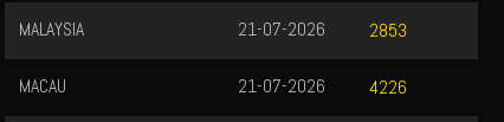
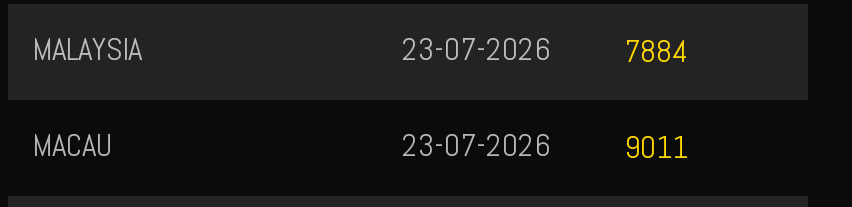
[238,18,325,42] 21-07-2026 -> [402,31,550,71] 23-07-2026
[369,19,407,43] 2853 -> [624,32,688,72] 7884
[238,75,325,99] 21-07-2026 -> [402,127,550,167] 23-07-2026
[369,76,407,99] 4226 -> [624,128,688,168] 9011

